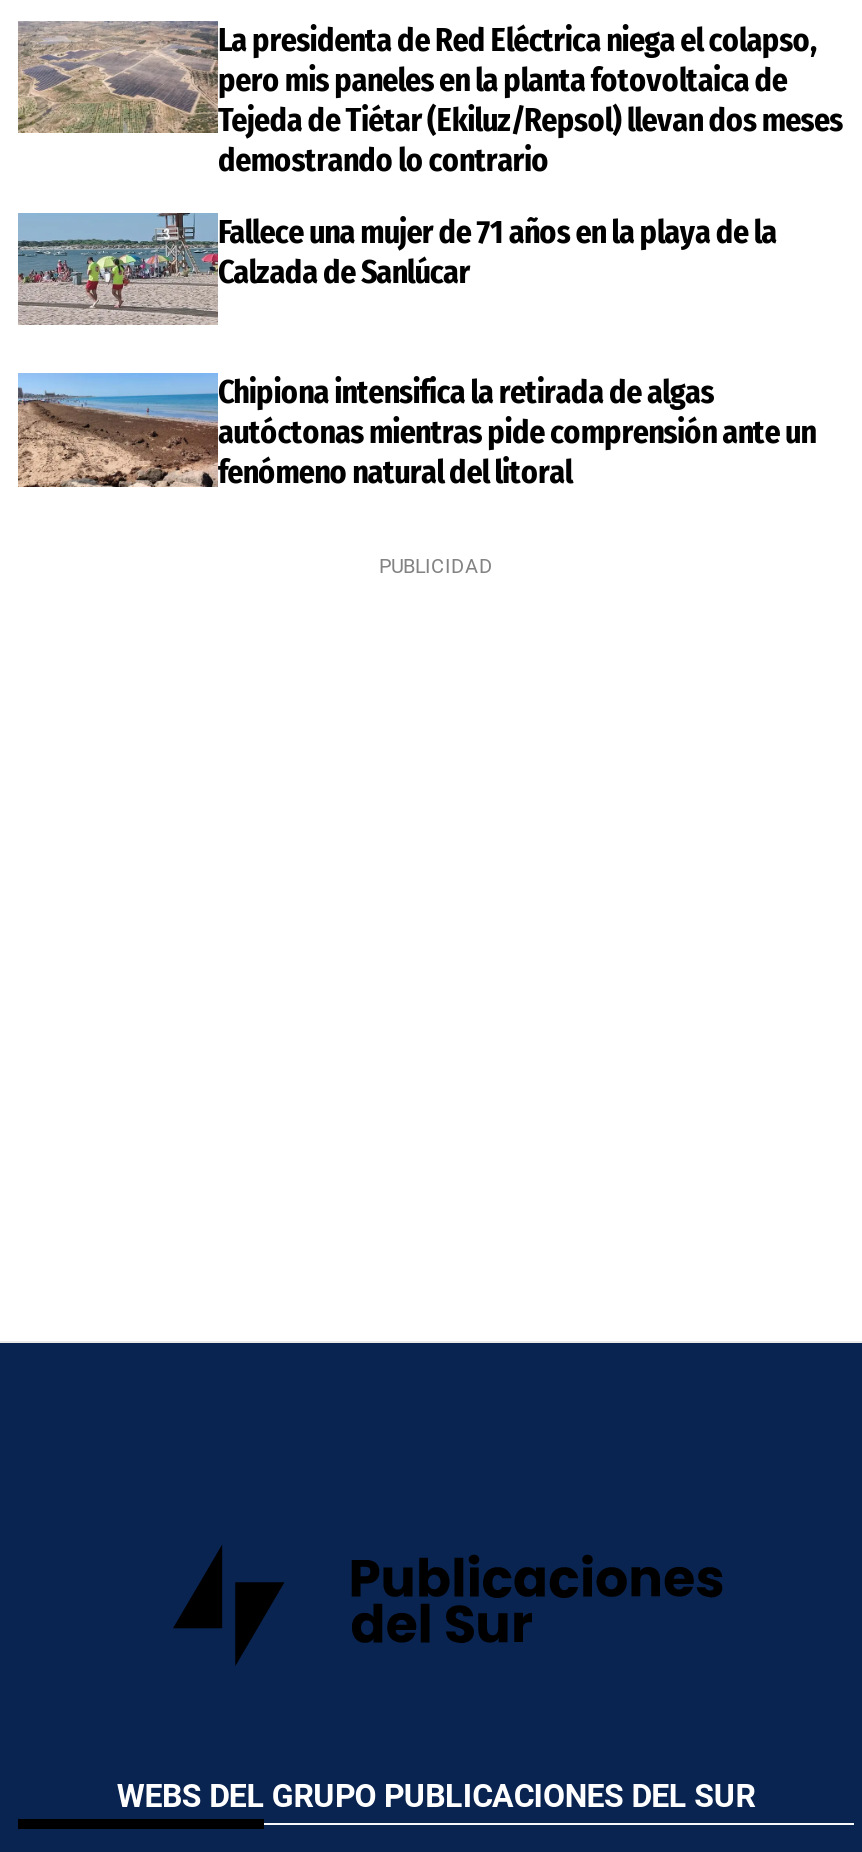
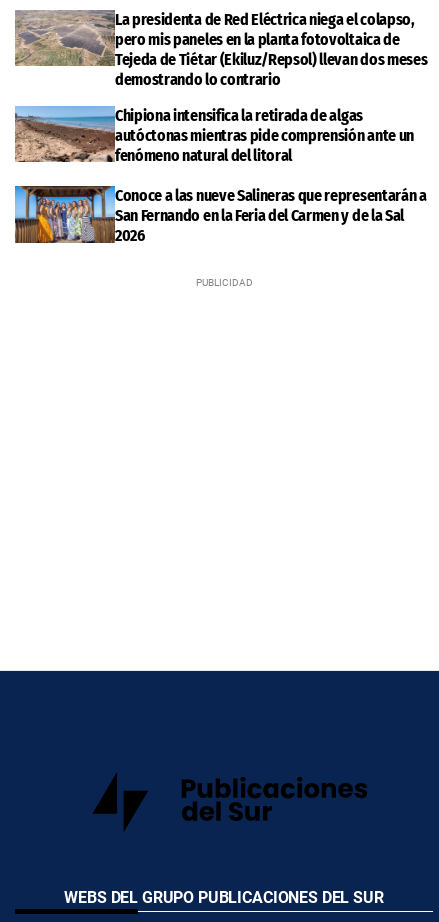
[218,213,777,291] Fallece una mujer de 71 años en la playa de la | Calzada de Sanlúcar -> none
moved [14,374,816,492] -> [13,106,414,165]: [image] | Chipiona intensifica la retirada de algas | autóctonas mientras pide comprensión ante un | fenómeno natural del litoral
none -> [14,185,427,245] [image] | Conoce a las nueve Salineras que representarán a | San Fernando en la Feria del Carmen y de la Sal | 2026

